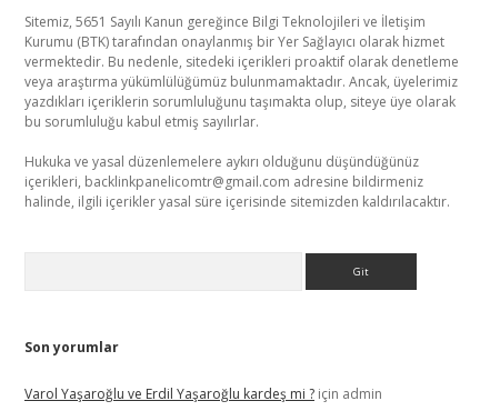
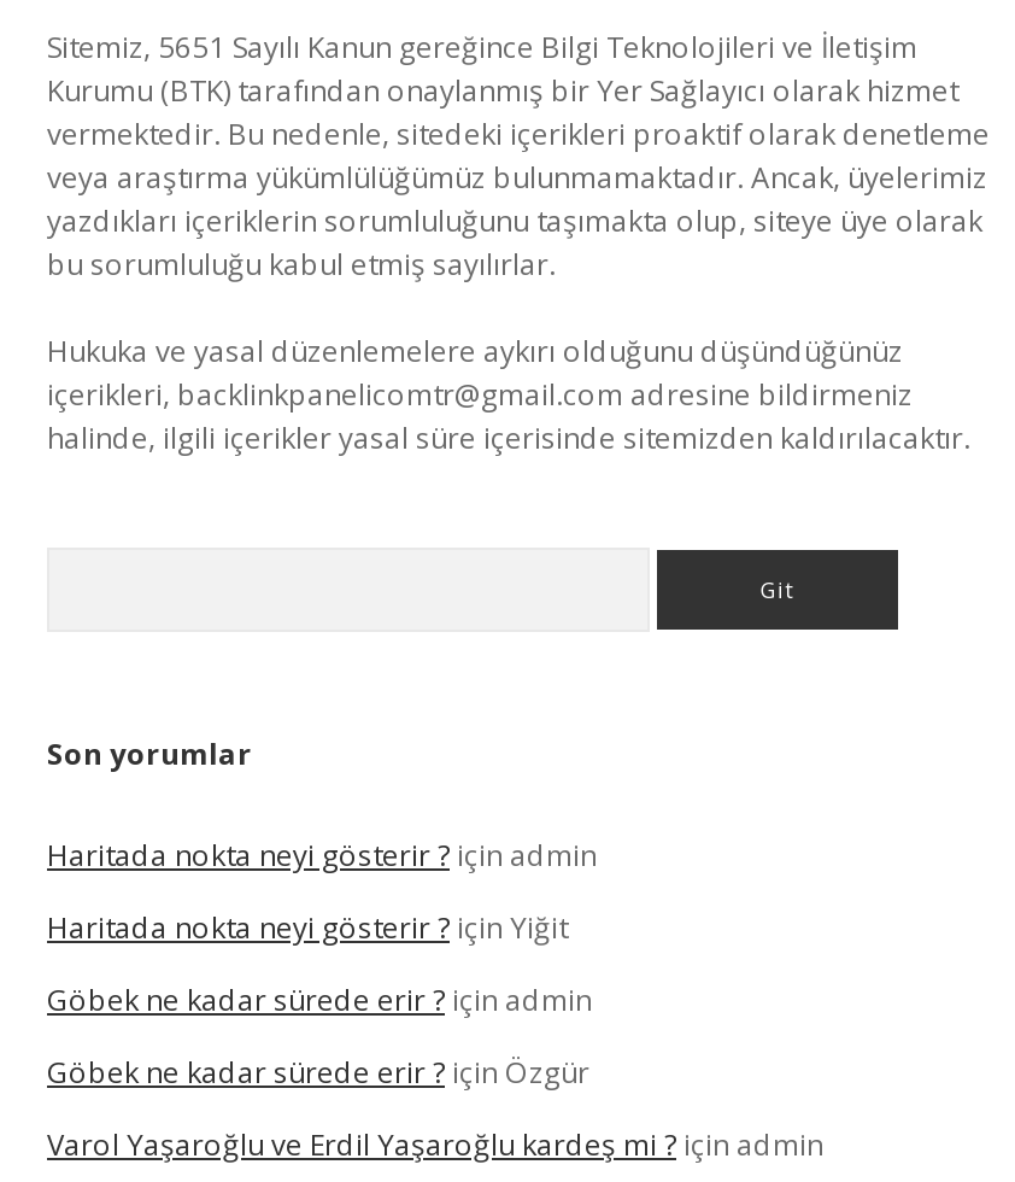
none -> [47,835,597,1093] Haritada nokta neyi gösterir ? için admin | Haritada nokta neyi gösterir ? için Yiğit | Göbek ne kadar sürede erir ? için admin | Göbek ne kadar sürede erir ? için Özgür

